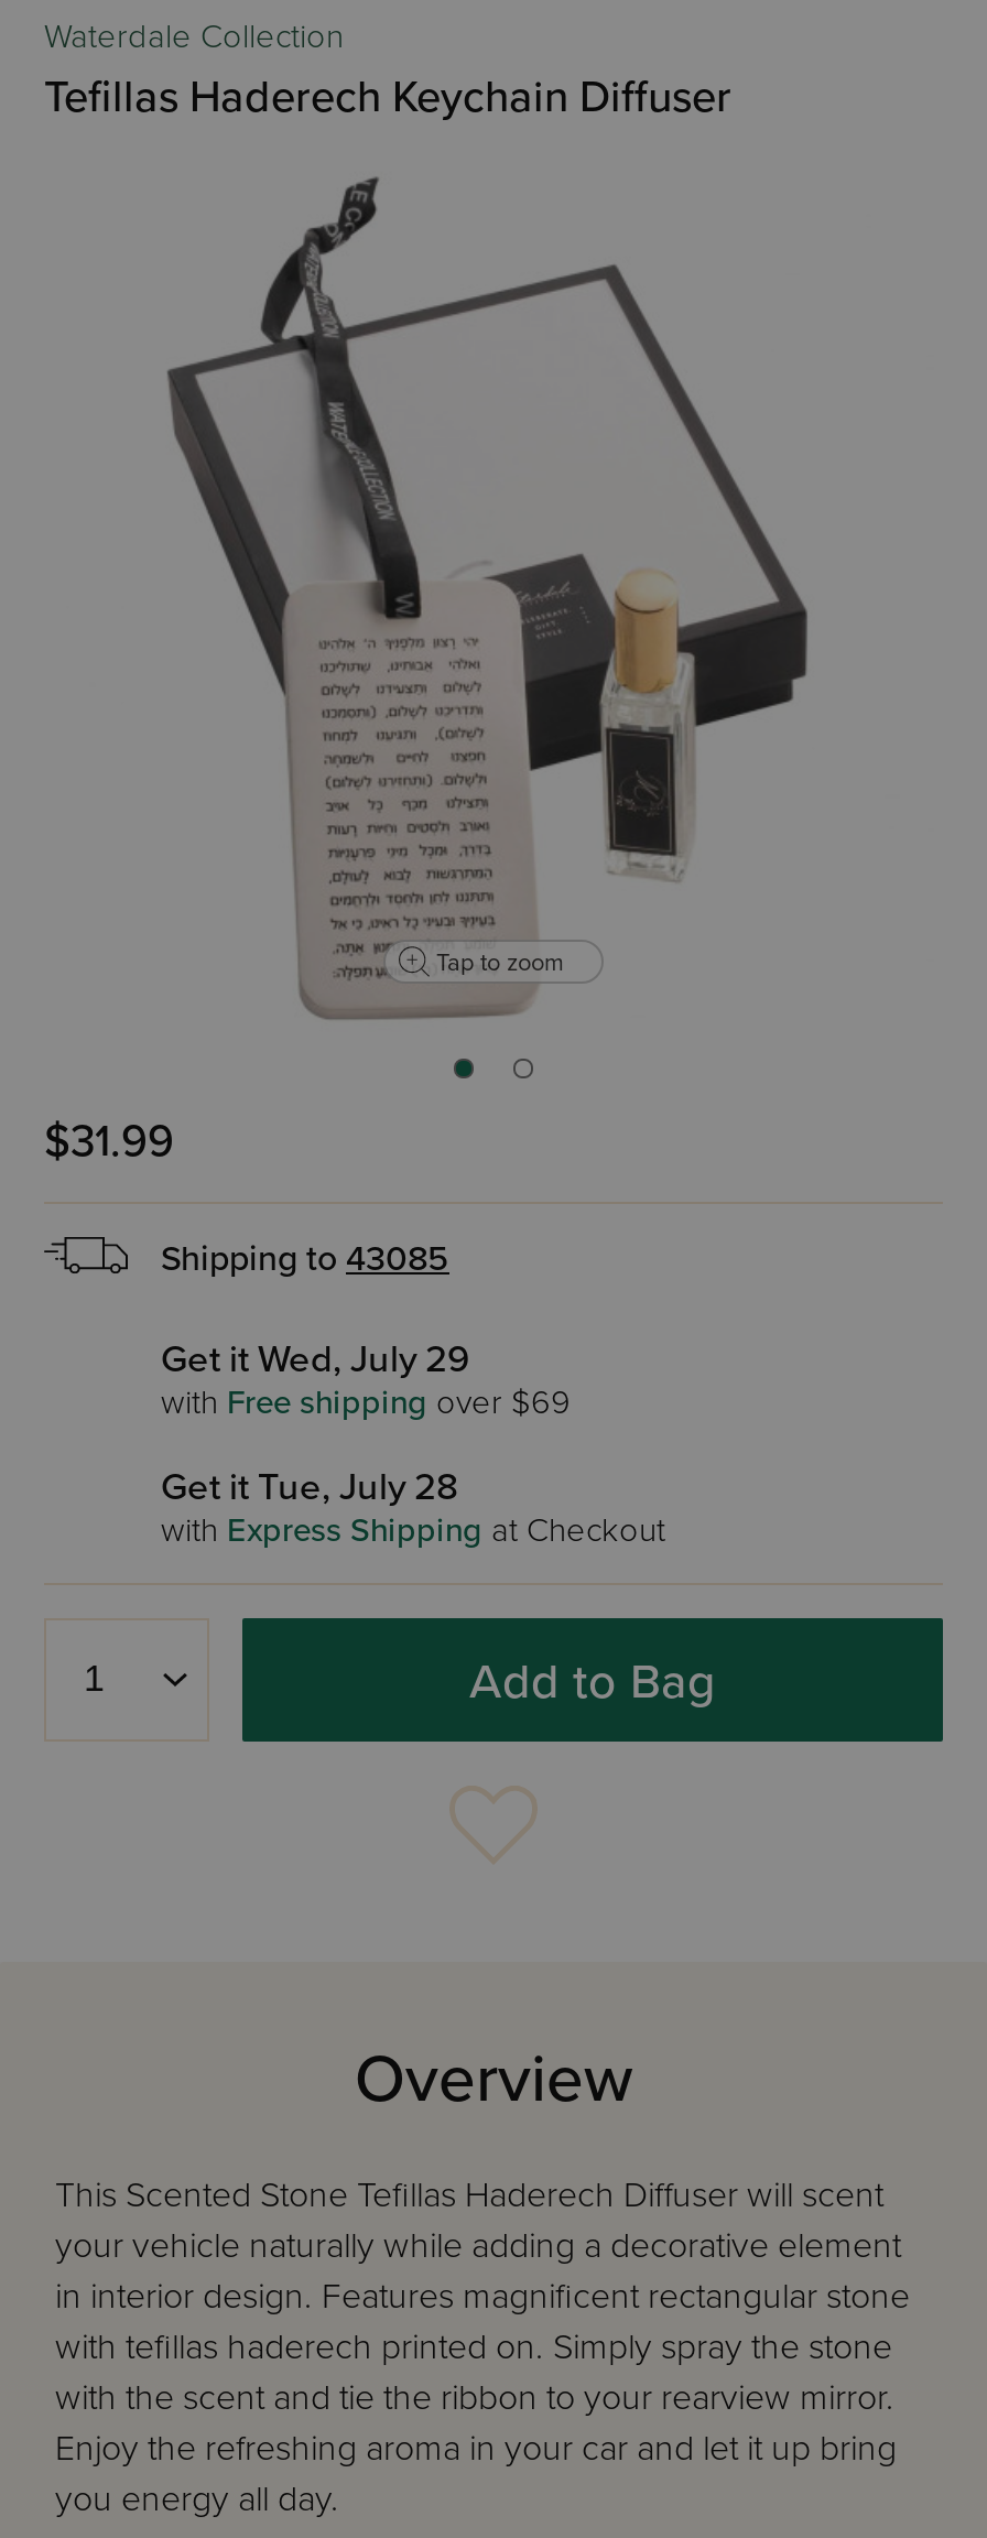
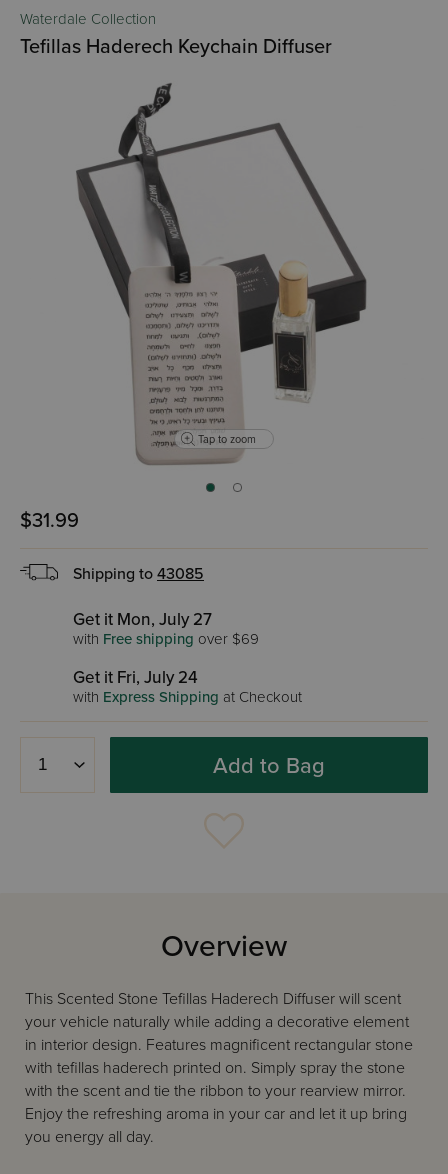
[161,1336,469,1382] Get it Wed, July 29 -> [73,609,212,630] Get it Mon, July 27
[161,1464,458,1510] Get it Tue, July 28 -> [73,667,198,688] Get it Fri, July 24

